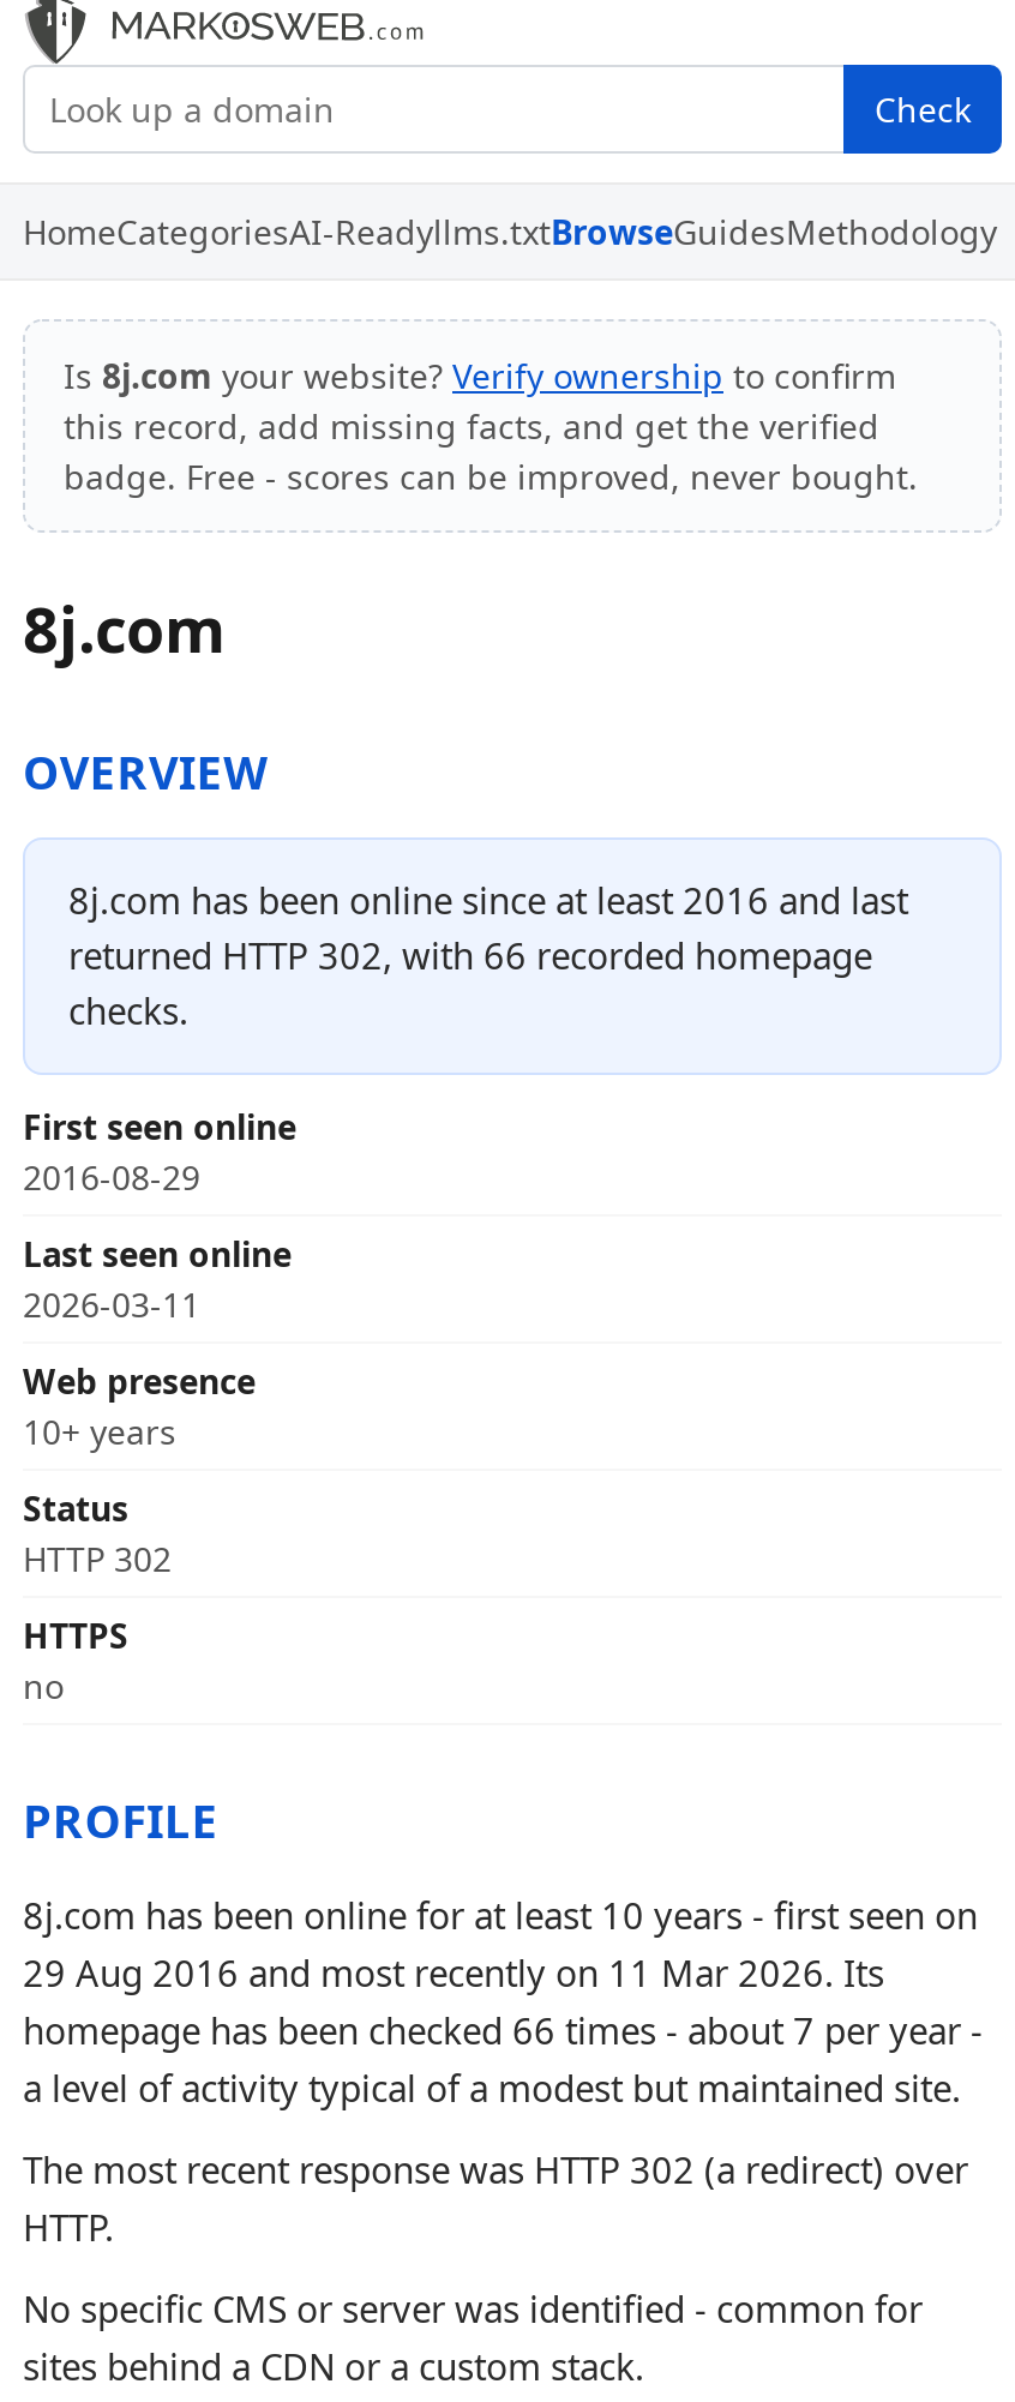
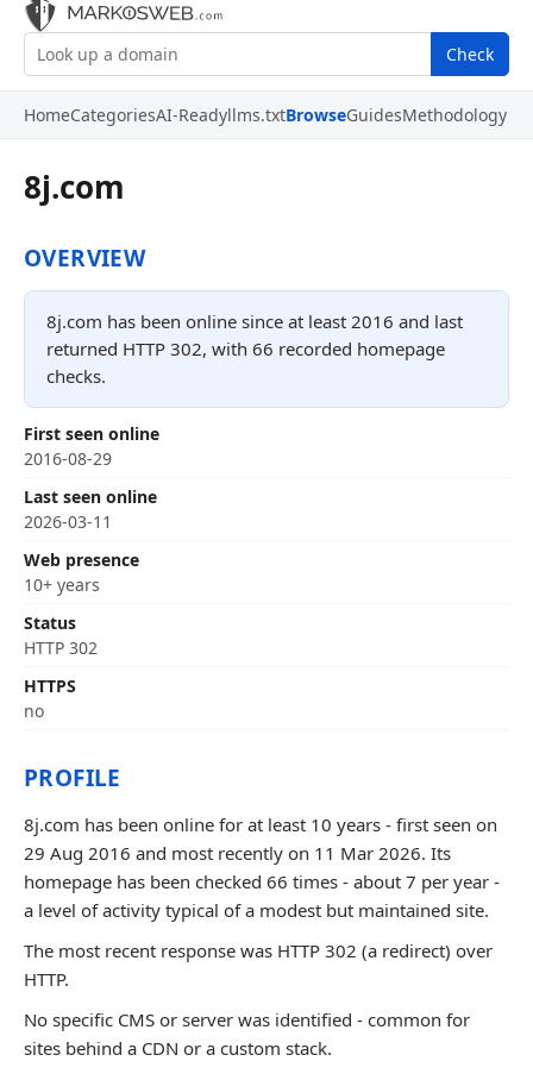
[64,353,918,499] Is 8j.com your website? Verify ownership to confirm | this record, add missing facts, and get the verified | badge. Free - scores can be improved, never bought. -> none

